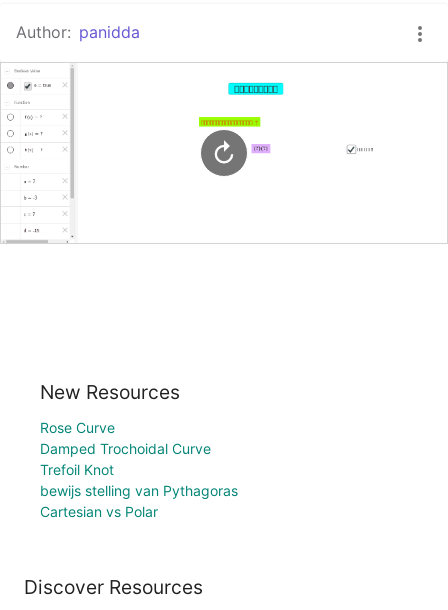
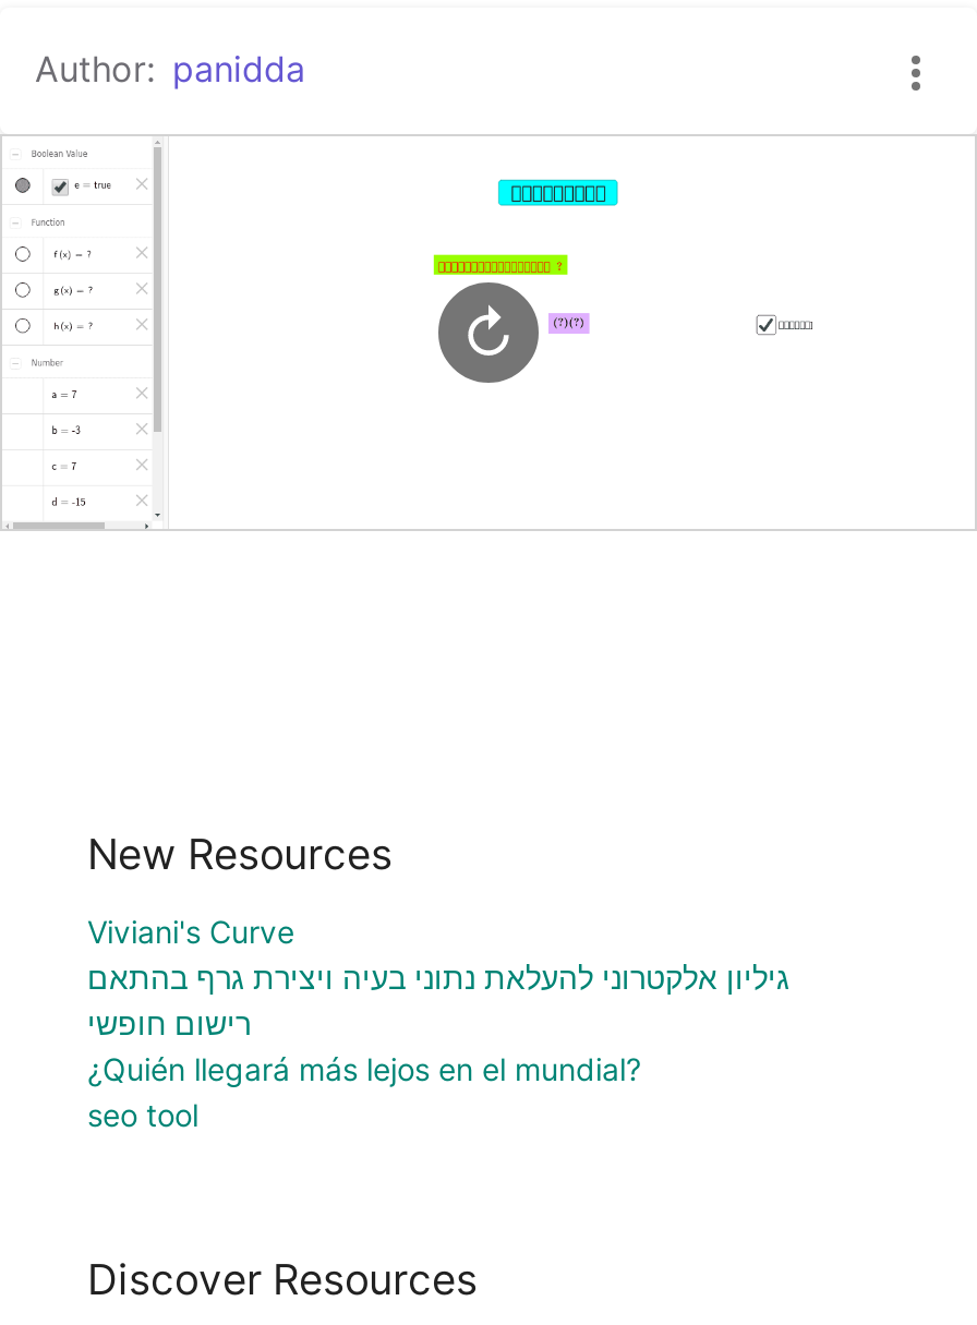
[40,419,238,520] Rose Curve | Damped Trochoidal Curve | Trefoil Knot | bewijs stelling van Pythagoras | Cartesian vs Polar -> [87,912,789,1133] Viviani's Curve | גיליון אלקטרוני להעלאת נתוני בעיה ויצירת גרף בהתאם | רישום חופשי | ¿Quién llegará más lejos en el mundial? | seo tool

